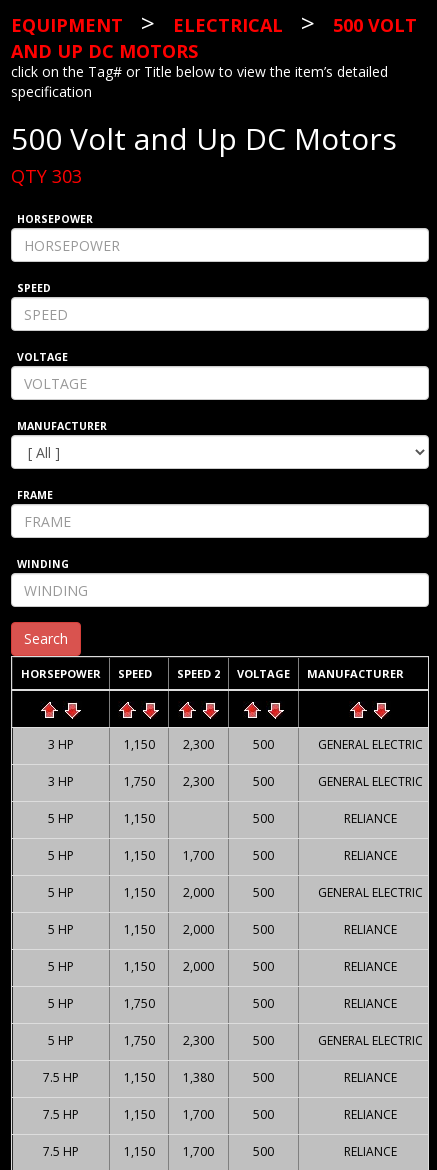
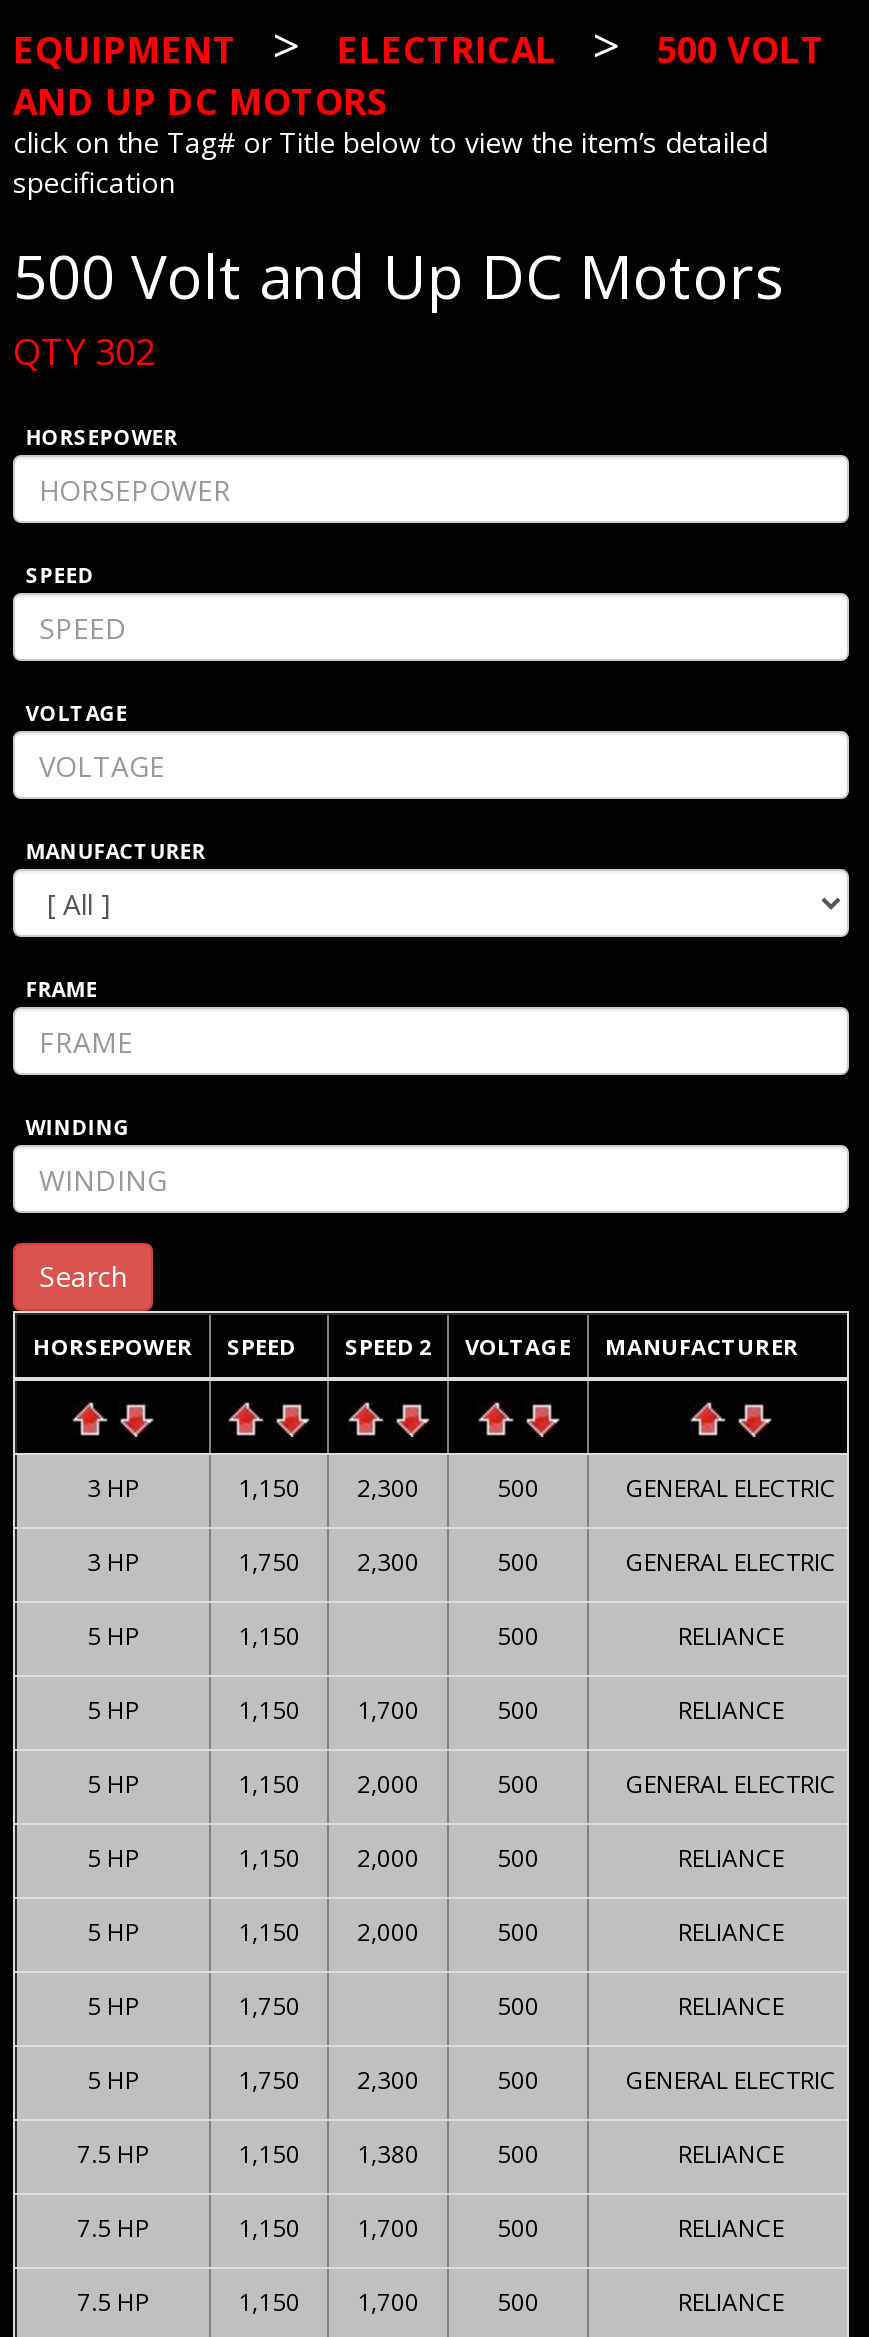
[11,164,82,188] QTY 303 -> [13,327,155,375] QTY 302

